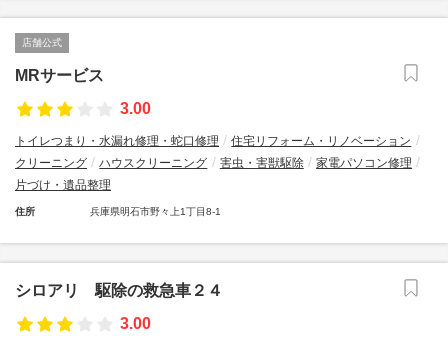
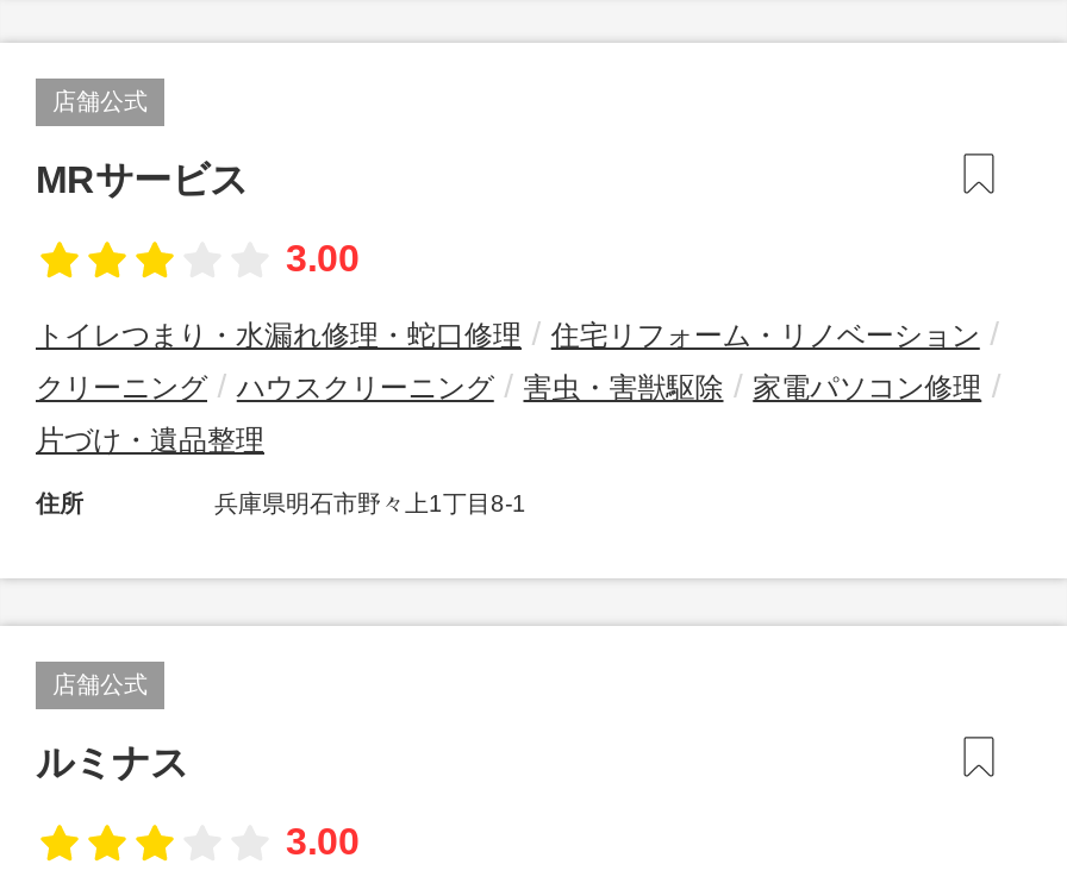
[15,282,223,299] シロアリ 駆除の救急車２４ -> [36,671,188,783] 店舗公式 | ルミナス

